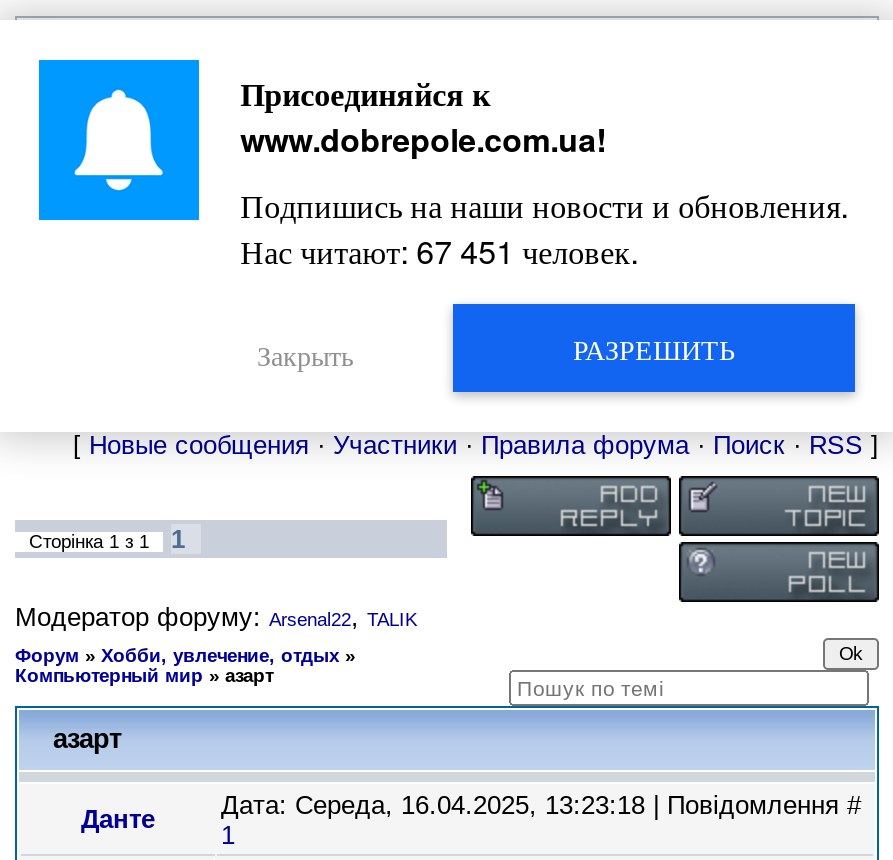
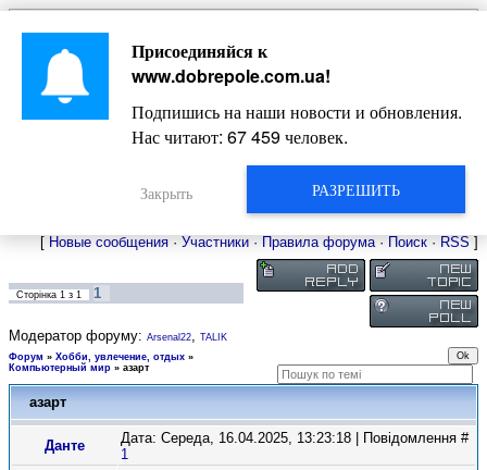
[240,228,638,274] Нас читают: 67 451 человек. -> [131,124,347,149] Нас читают: 67 459 человек.

